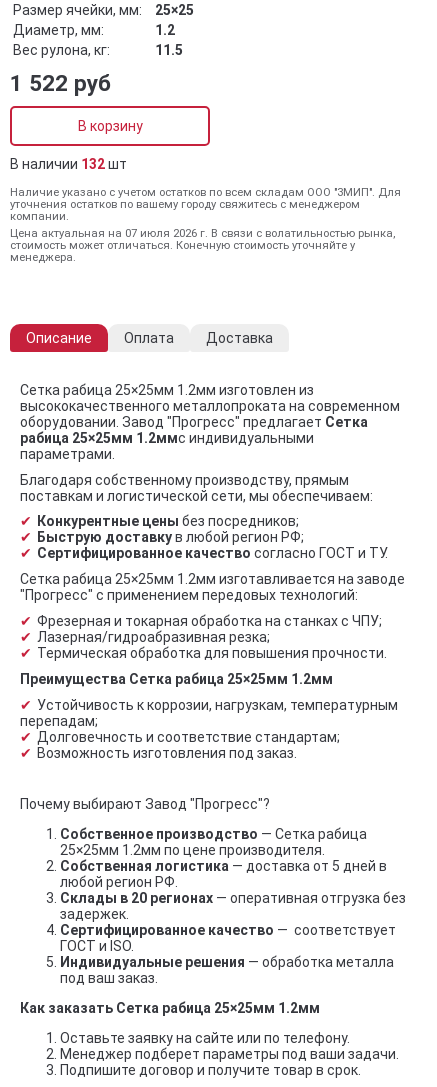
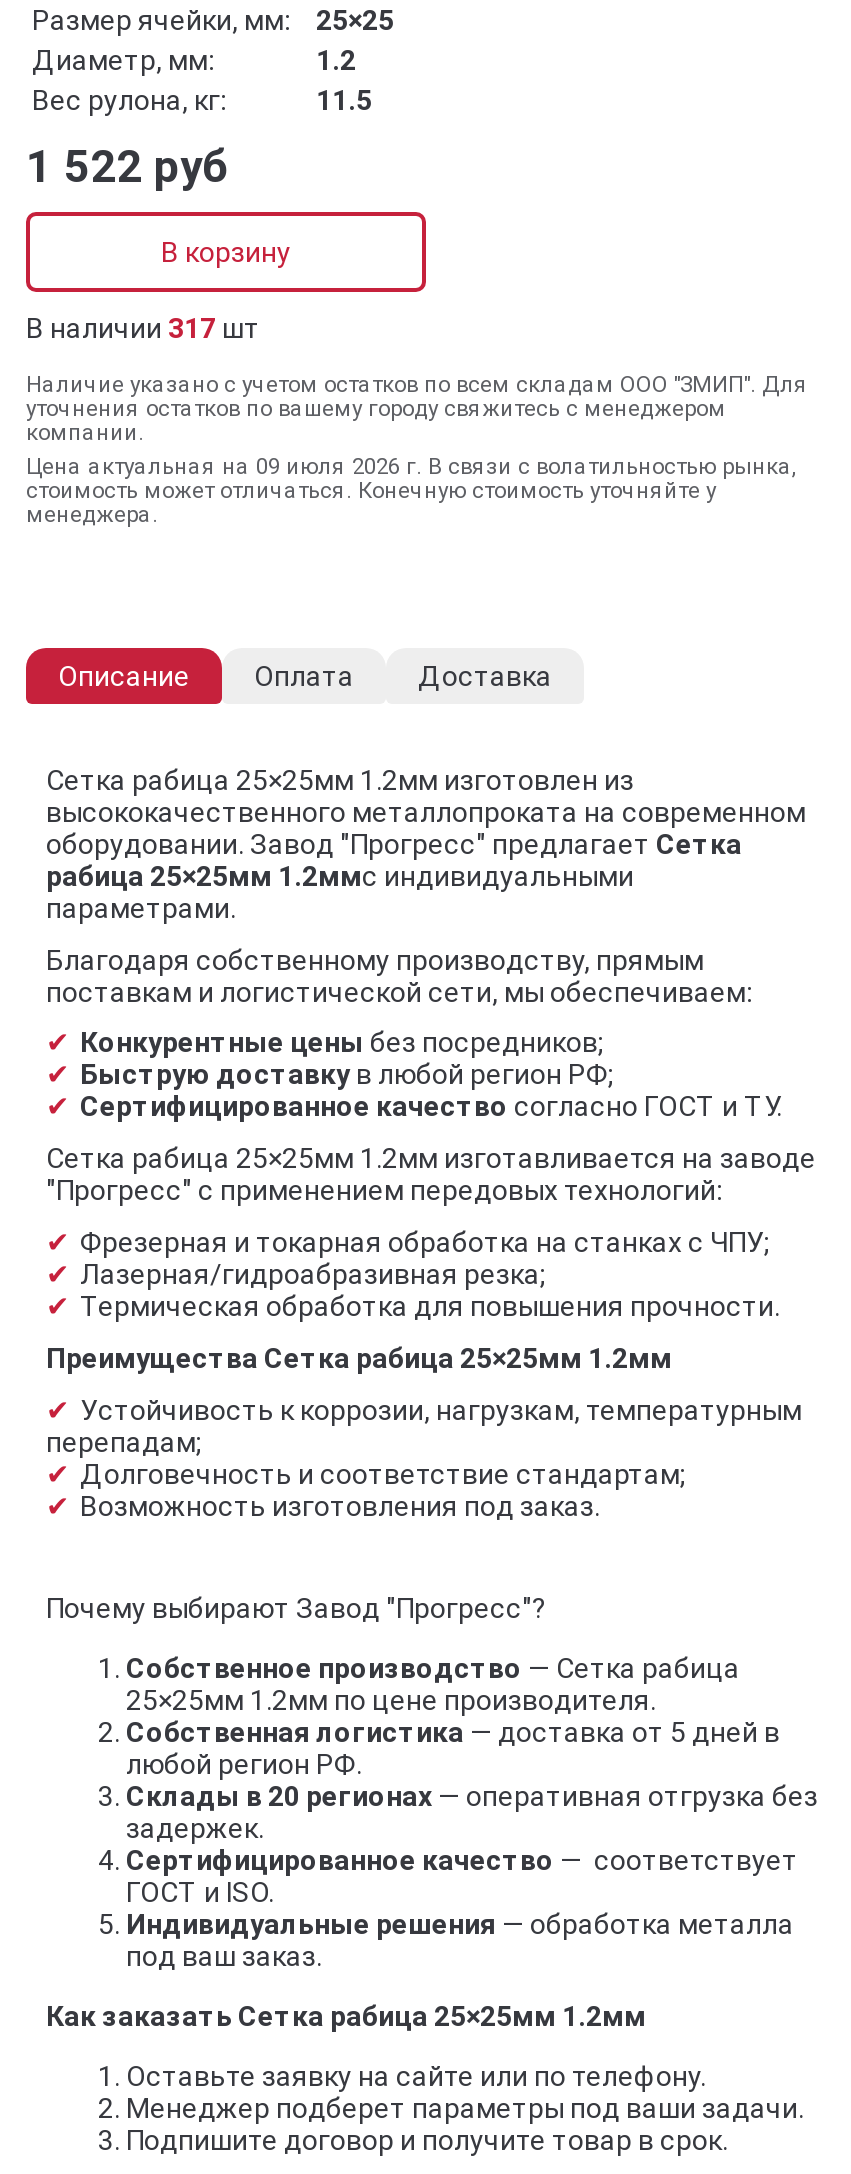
[10,156,127,172] В наличии 132 шт -> [26,312,260,344] В наличии 317 шт
[10,227,395,240] Цена актуальная на 07 июля 2026 г. В связи с волатильностью рынка, -> [26,454,796,480] Цена актуальная на 09 июля 2026 г. В связи с волатильностью рынка,

